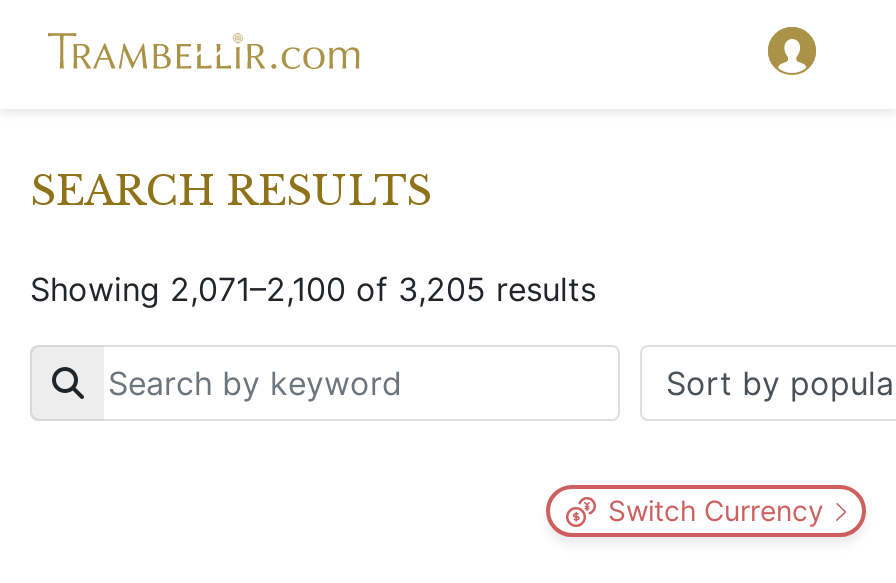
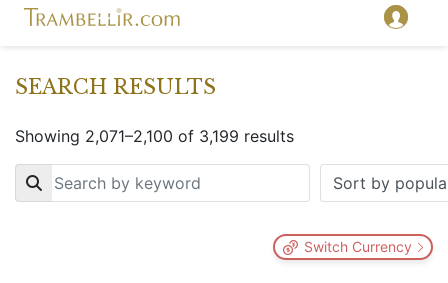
[30,269,596,309] Showing 2,071–2,100 of 3,205 results -> [15,126,294,146] Showing 2,071–2,100 of 3,199 results

